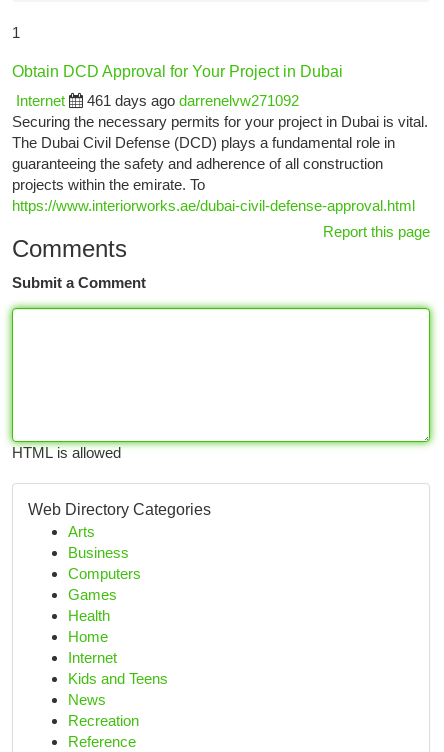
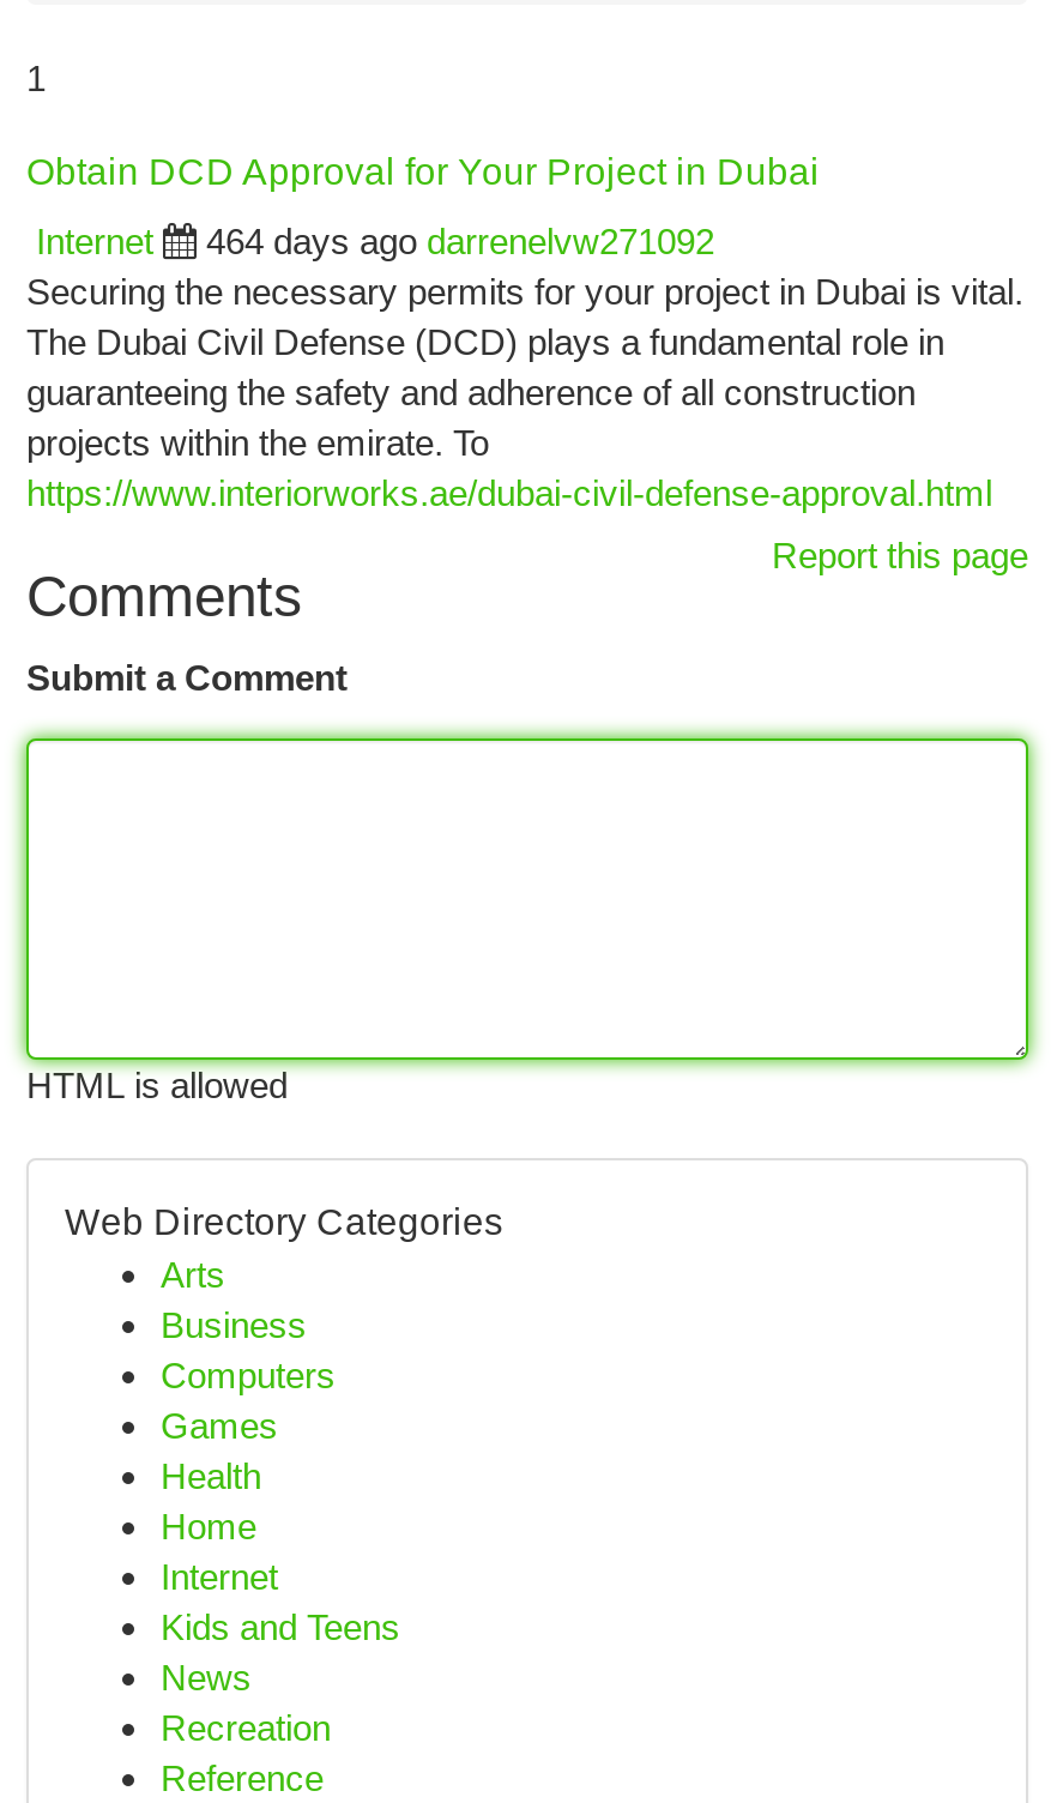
[87,92,299,109] 461 days ago darrenelvw271092 -> [206,221,714,261] 464 days ago darrenelvw271092

